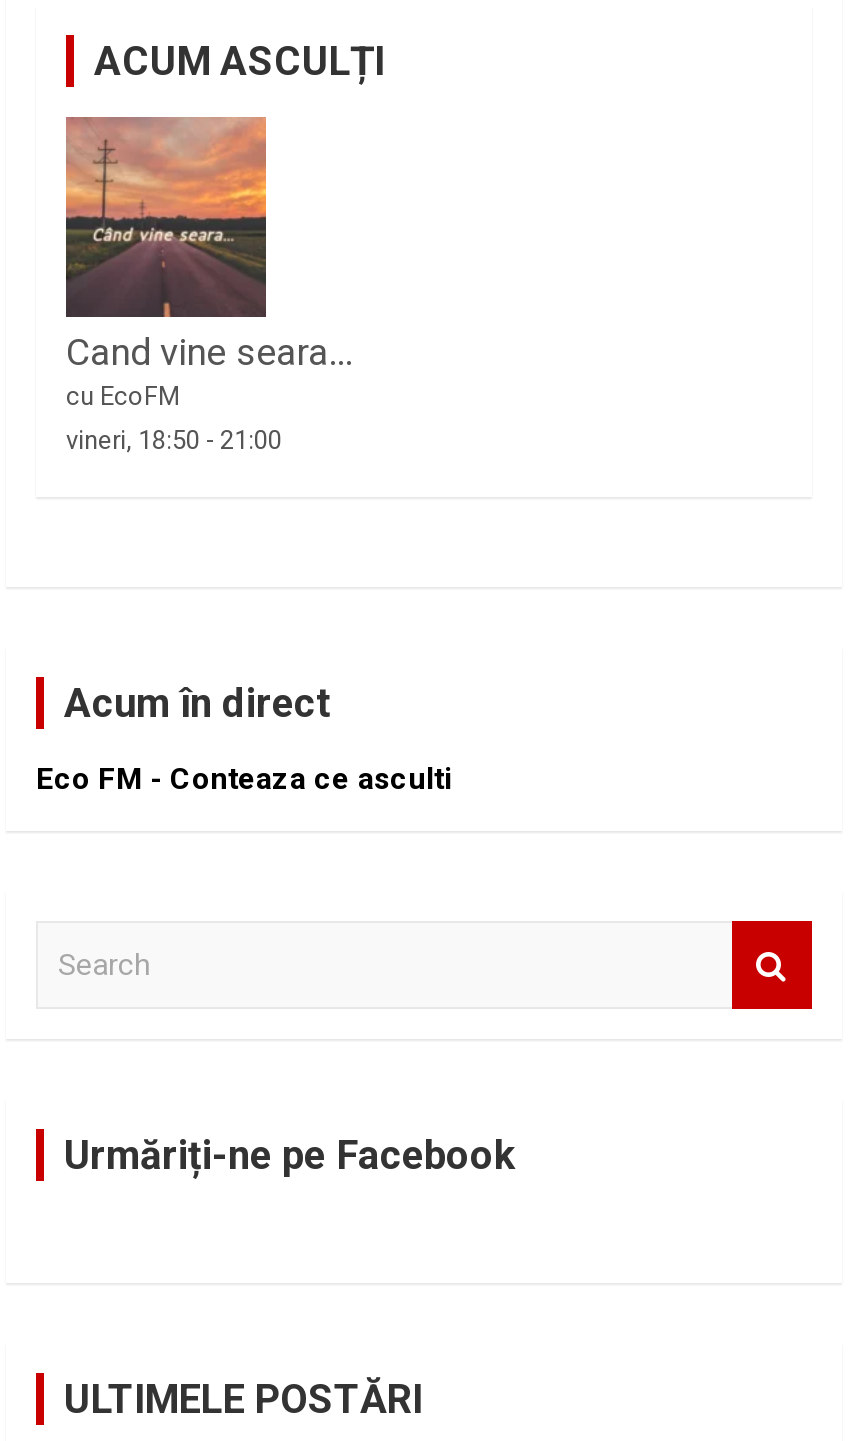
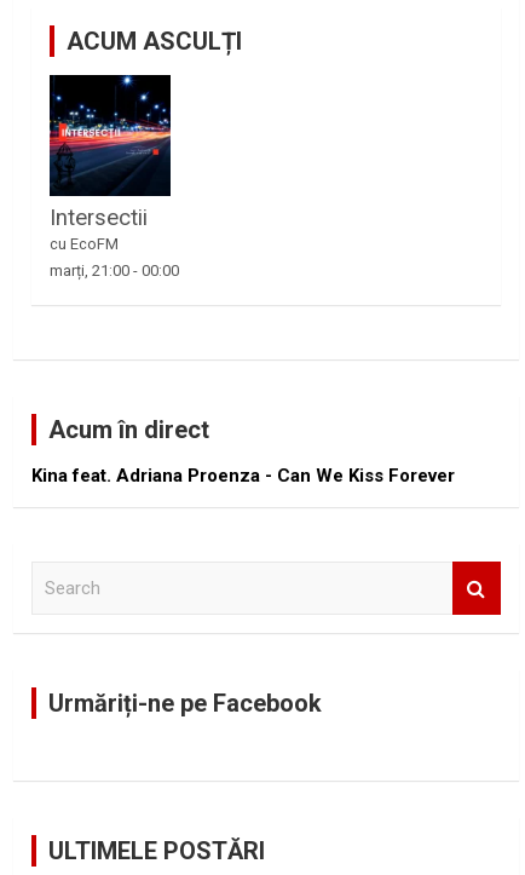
[64,115,352,375] [image] | Cand vine seara... -> [48,74,172,231] [image] | Intersectii
[66,425,282,455] vineri, 18:50 - 21:00 -> [50,261,179,279] marți, 21:00 - 00:00
[36,761,452,797] Eco FM - Conteaza ce asculti -> [31,464,455,486] Kina feat. Adriana Proenza - Can We Kiss Forever

